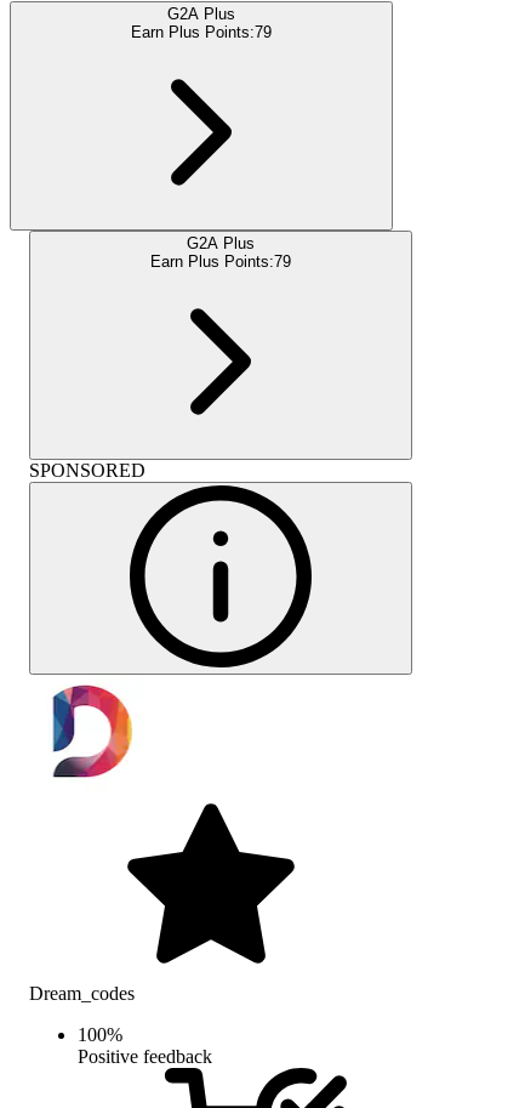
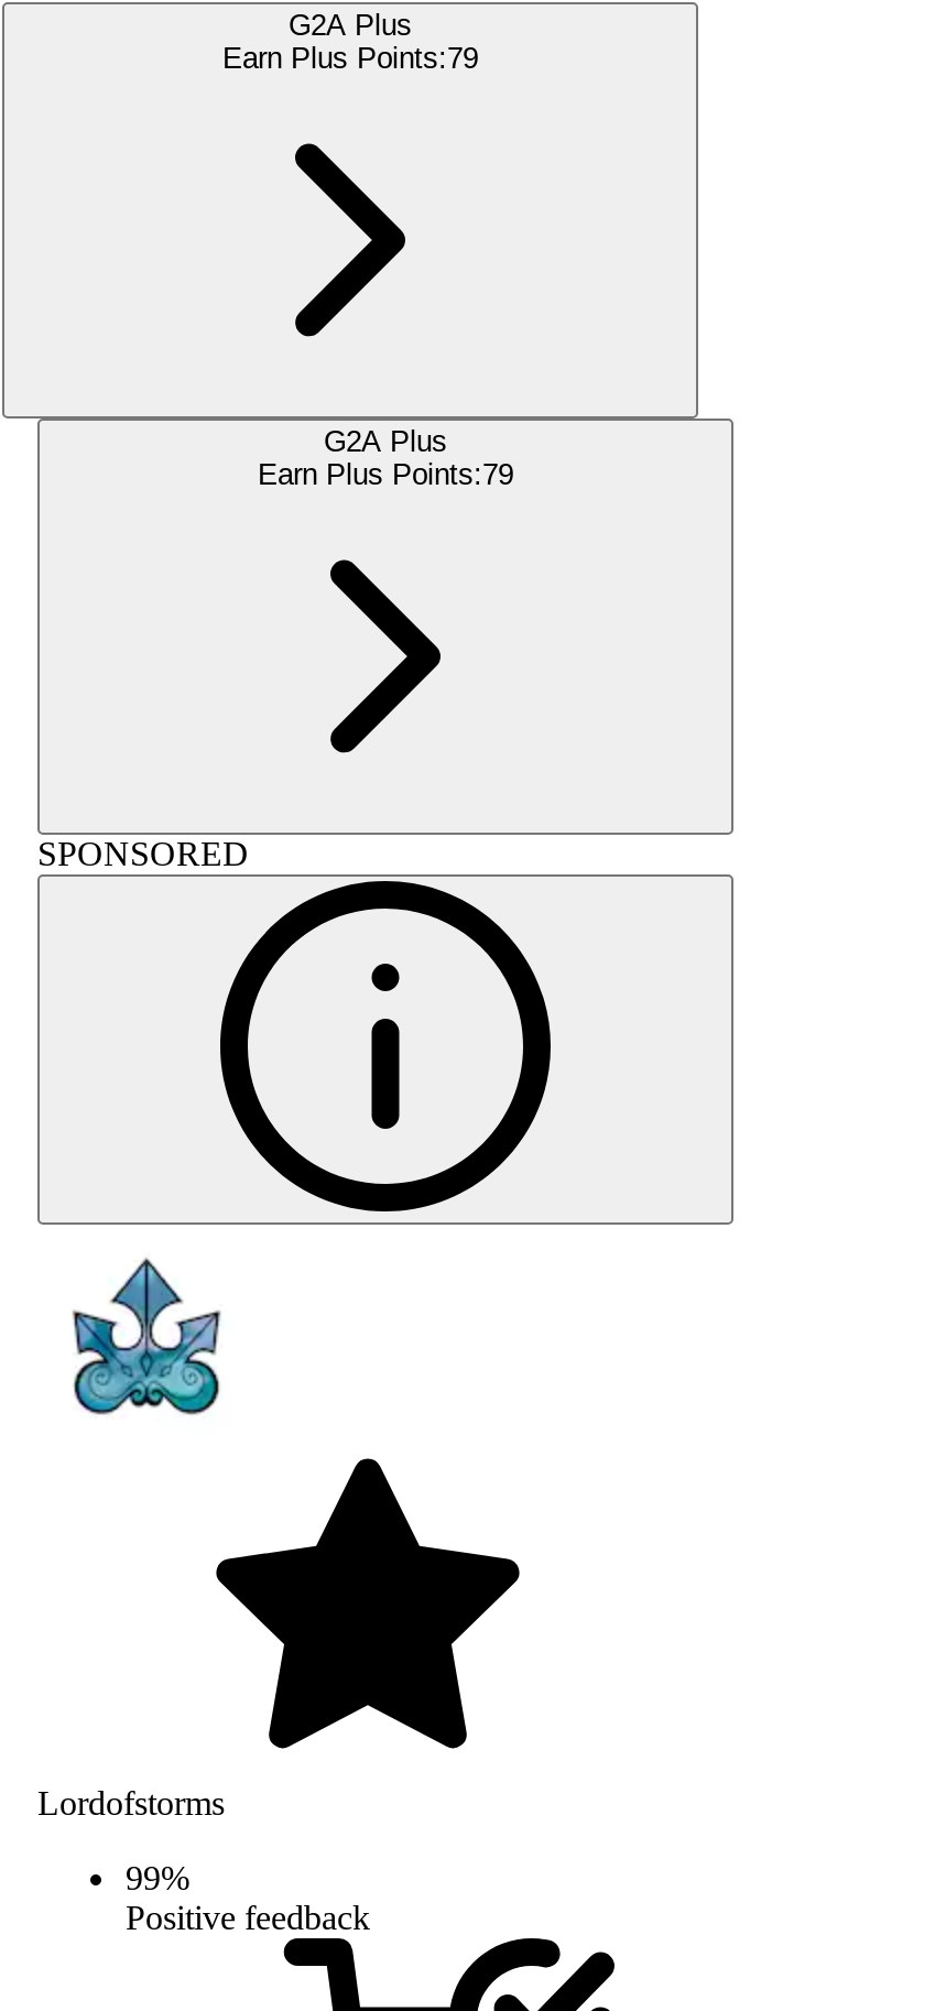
[48,684,133,779] [image] -> [70,1244,225,1416] [image]
[29,983,135,1003] Dream_codes -> [37,1784,225,1821] Lordofstorms
[78,1024,122,1045] 100% -> [126,1859,189,1896] 99%

